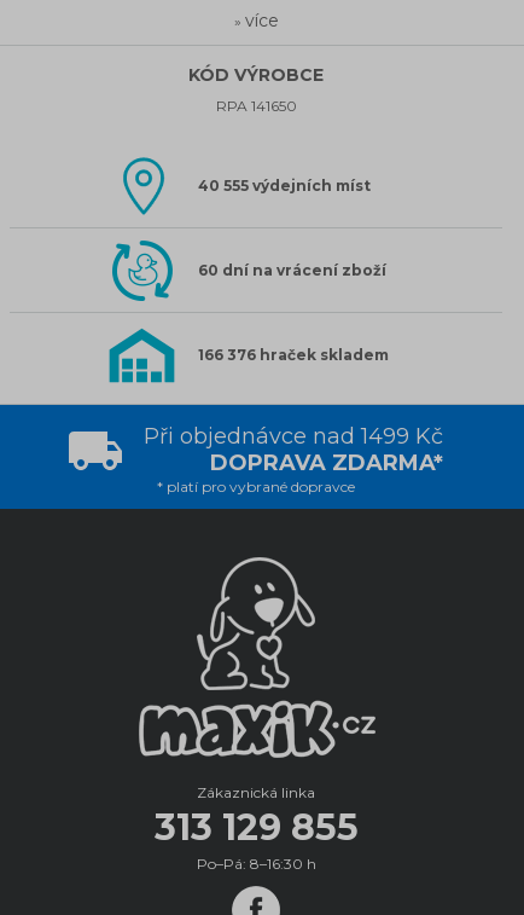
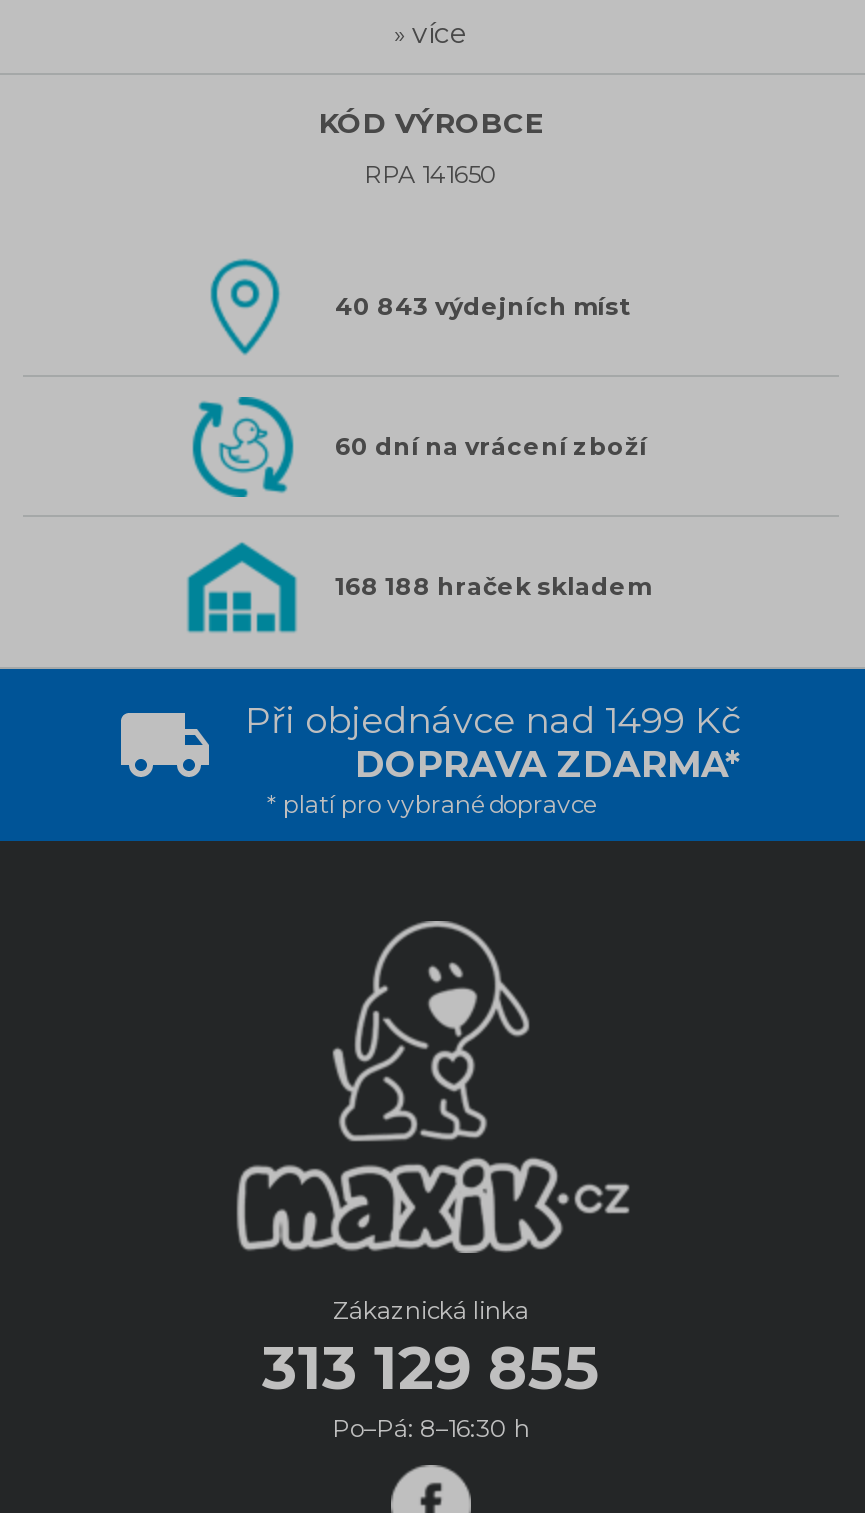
[198,177,371,195] 40 555 výdejních míst -> [335,291,631,321] 40 843 výdejních míst
[198,346,389,364] 166 376 hraček skladem -> [335,571,651,601] 168 188 hraček skladem

